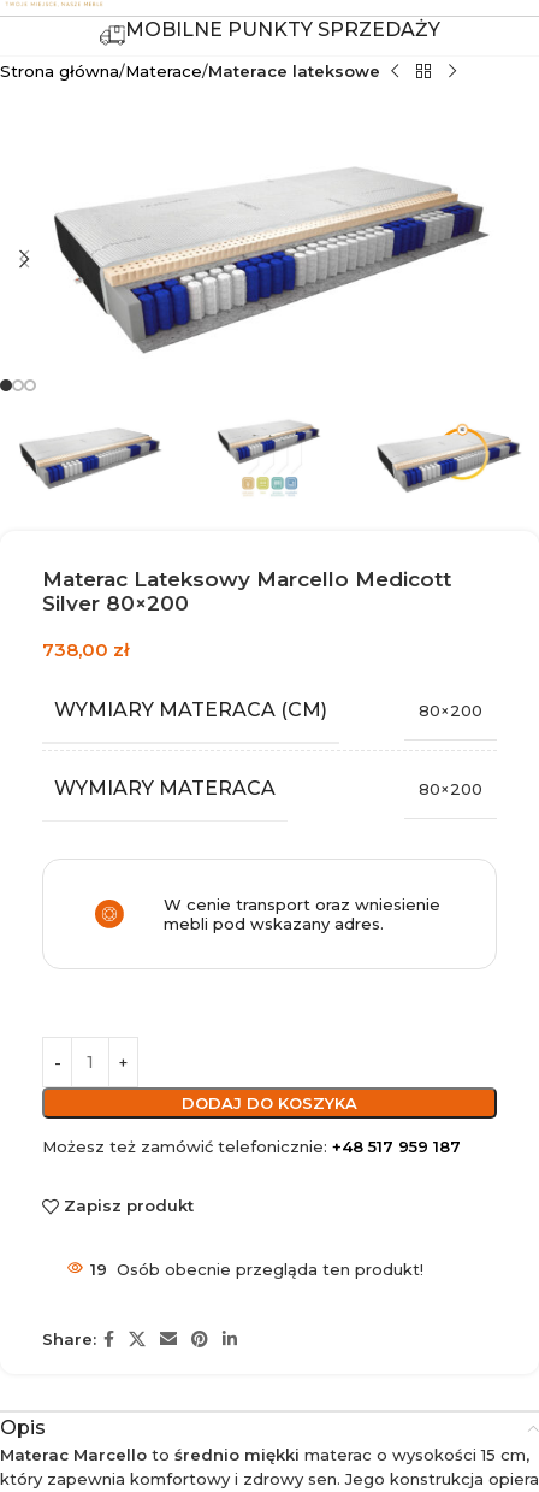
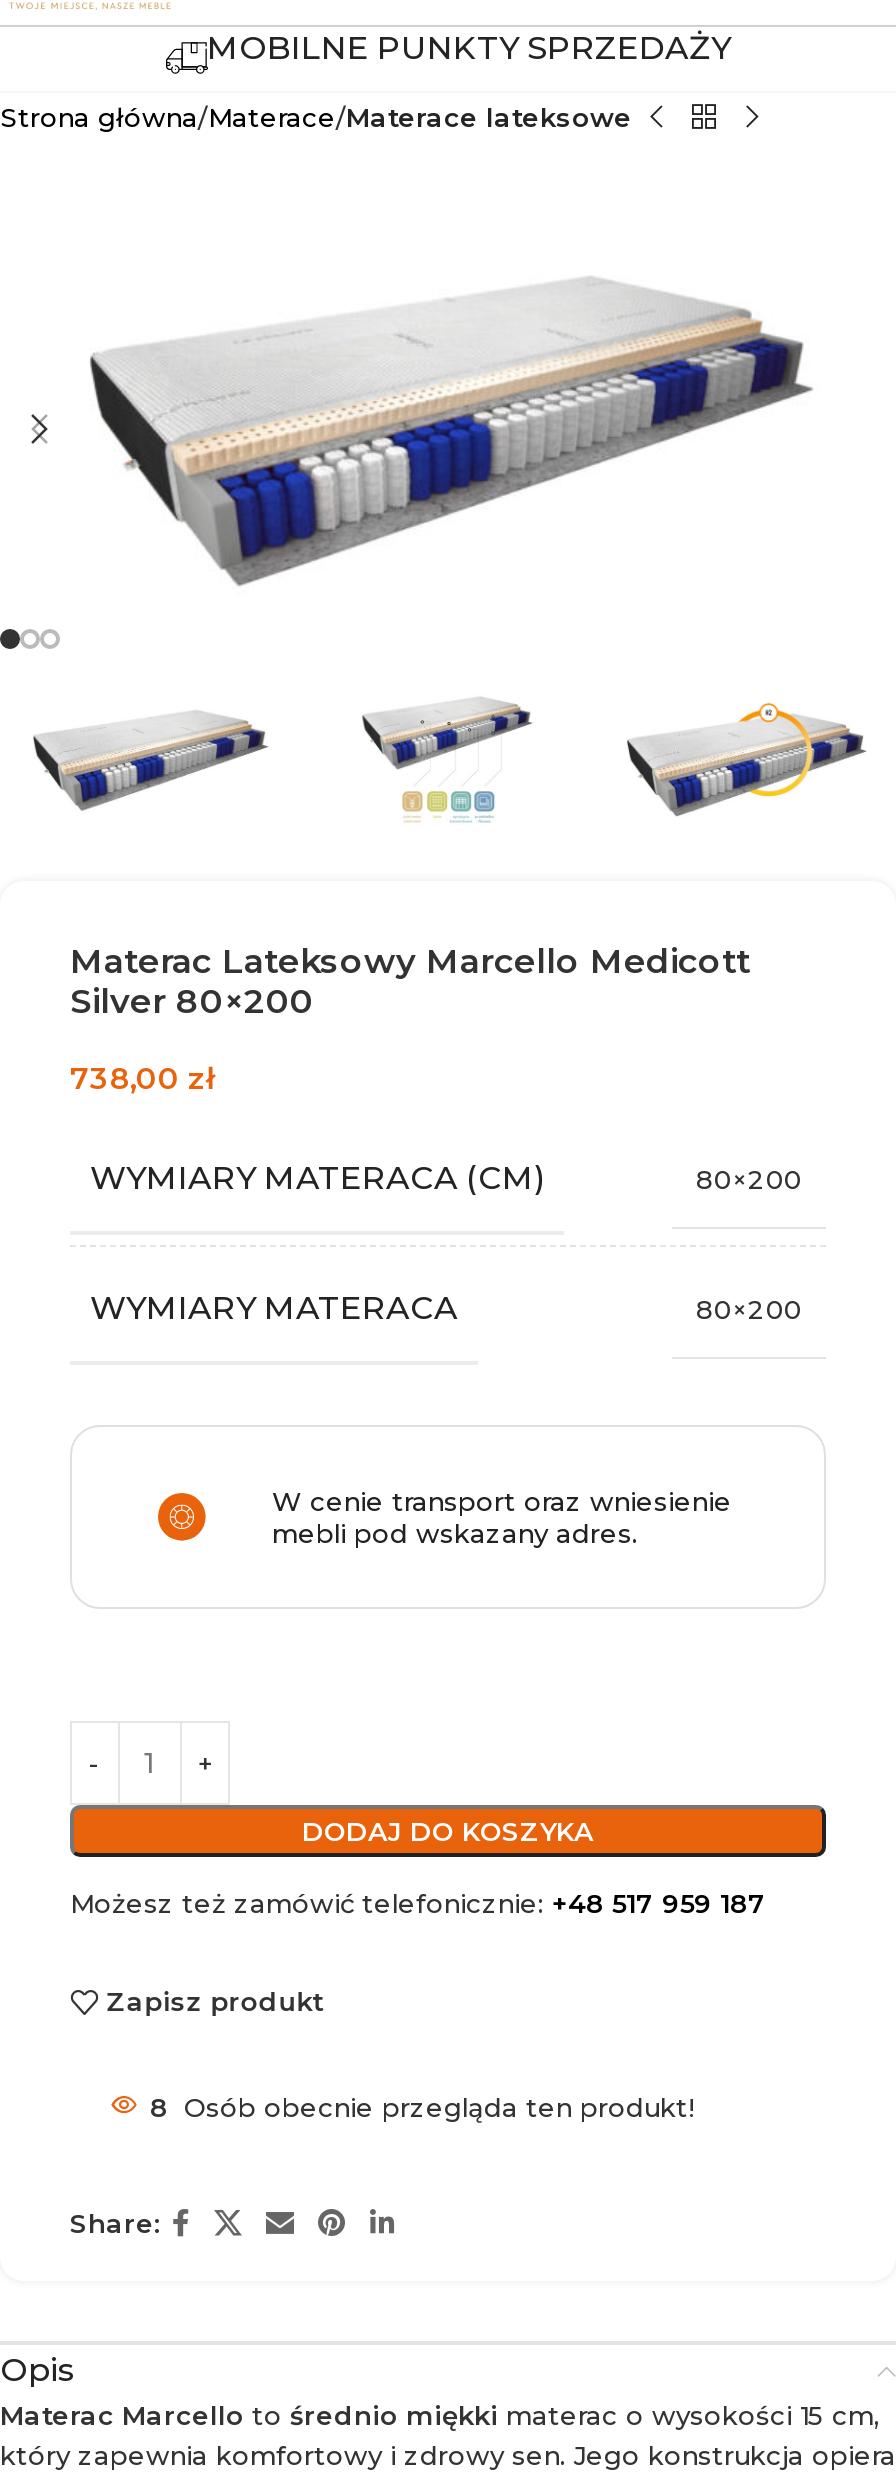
[90,1259,423,1279] 19 Osób obecnie przegląda ten produkt! -> [150,2091,694,2123] 8 Osób obecnie przegląda ten produkt!

